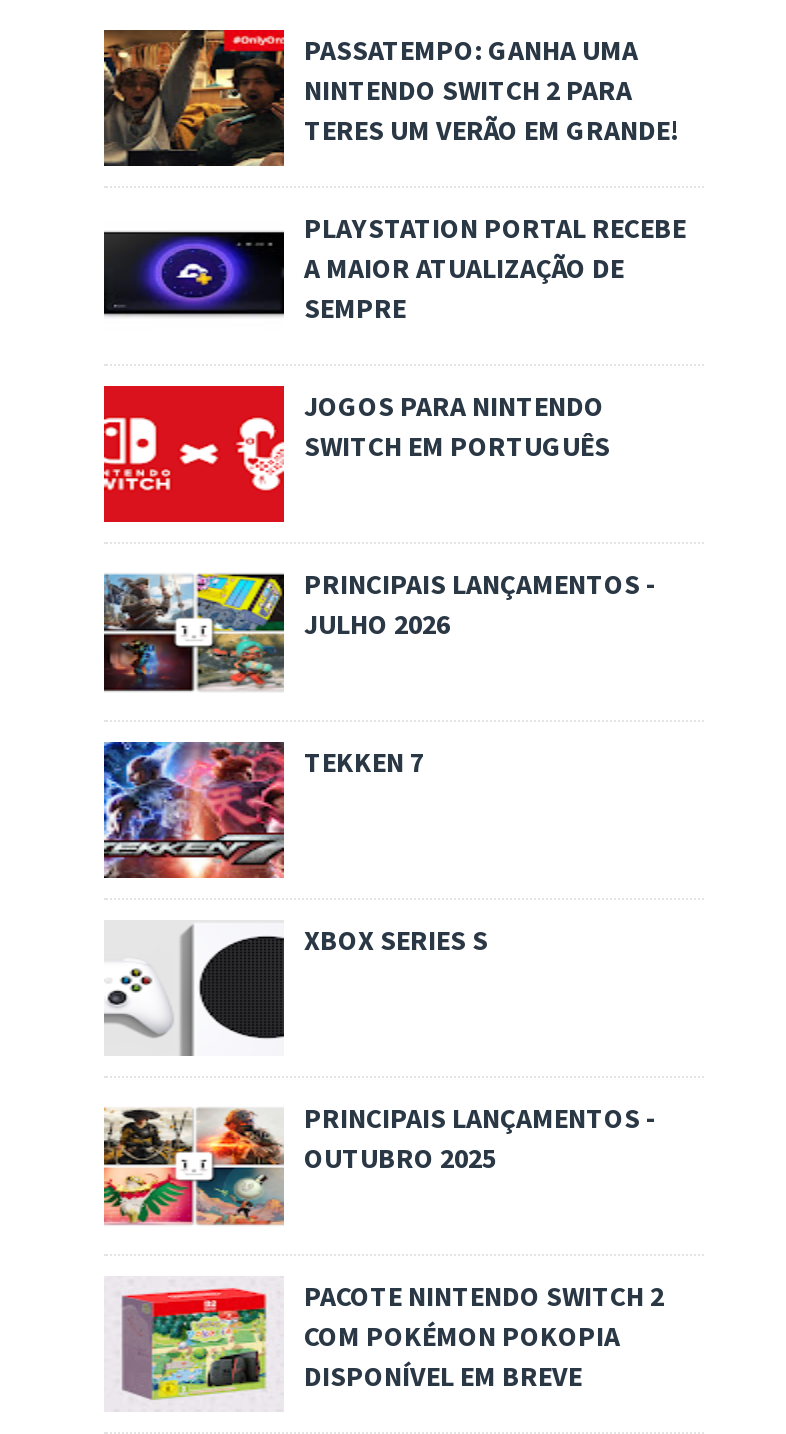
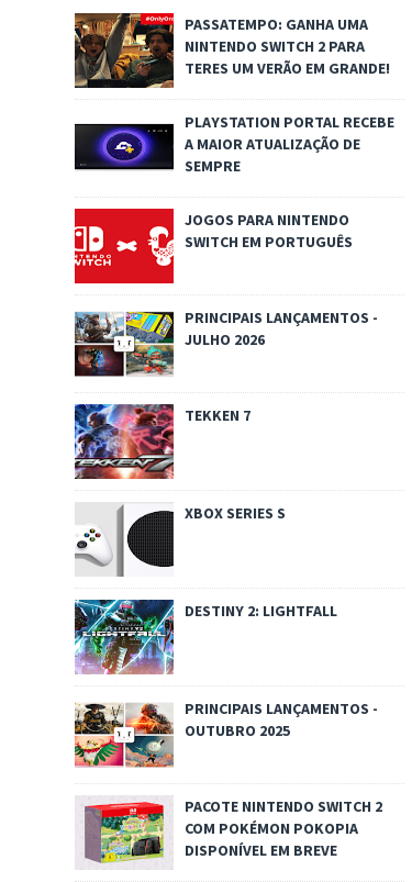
none -> [74,599,337,676] [image] | DESTINY 2: LIGHTFALL

